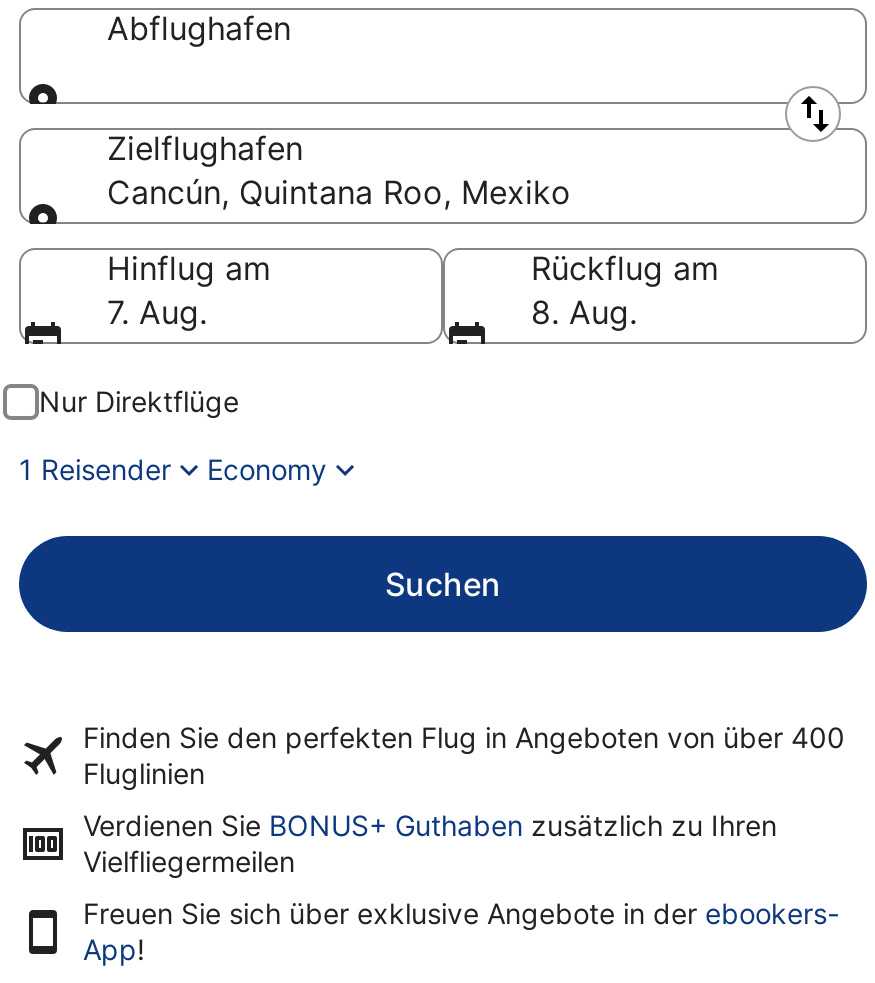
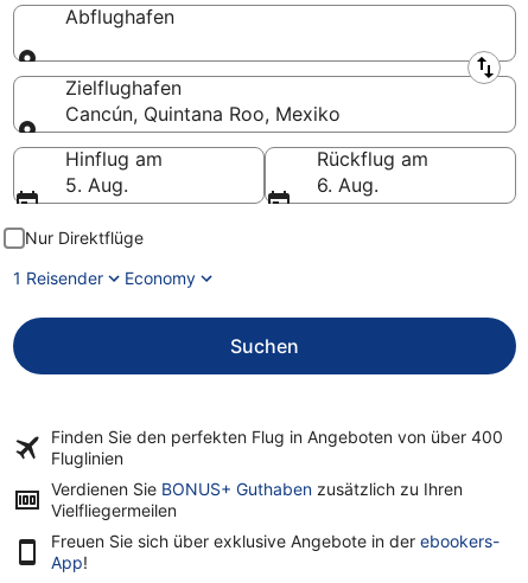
[107,292,207,332] 7. Aug. -> [65,173,128,197] 5. Aug.
[531,292,637,332] 8. Aug. -> [317,173,378,197] 6. Aug.

